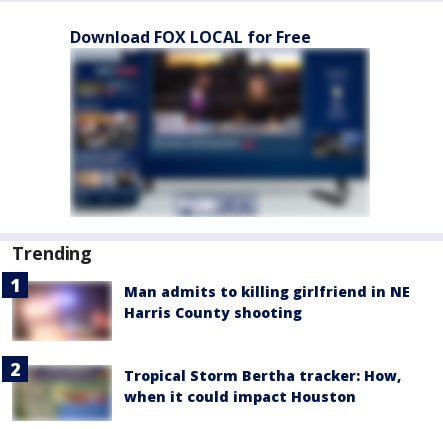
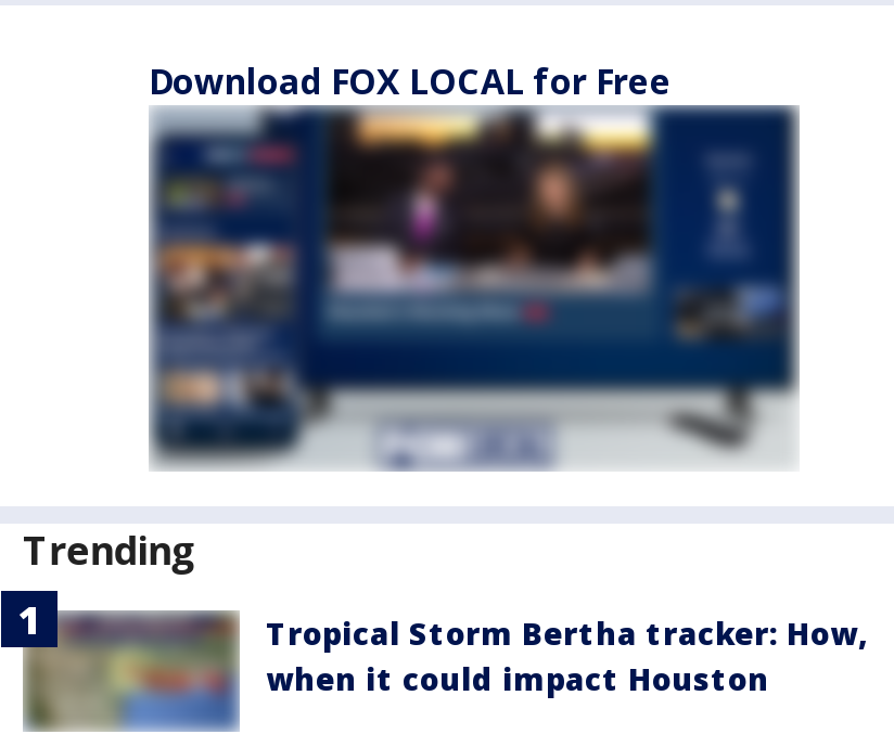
[12,282,410,342] [image] | Man admits to killing girlfriend in NE | Harris County shooting -> none

